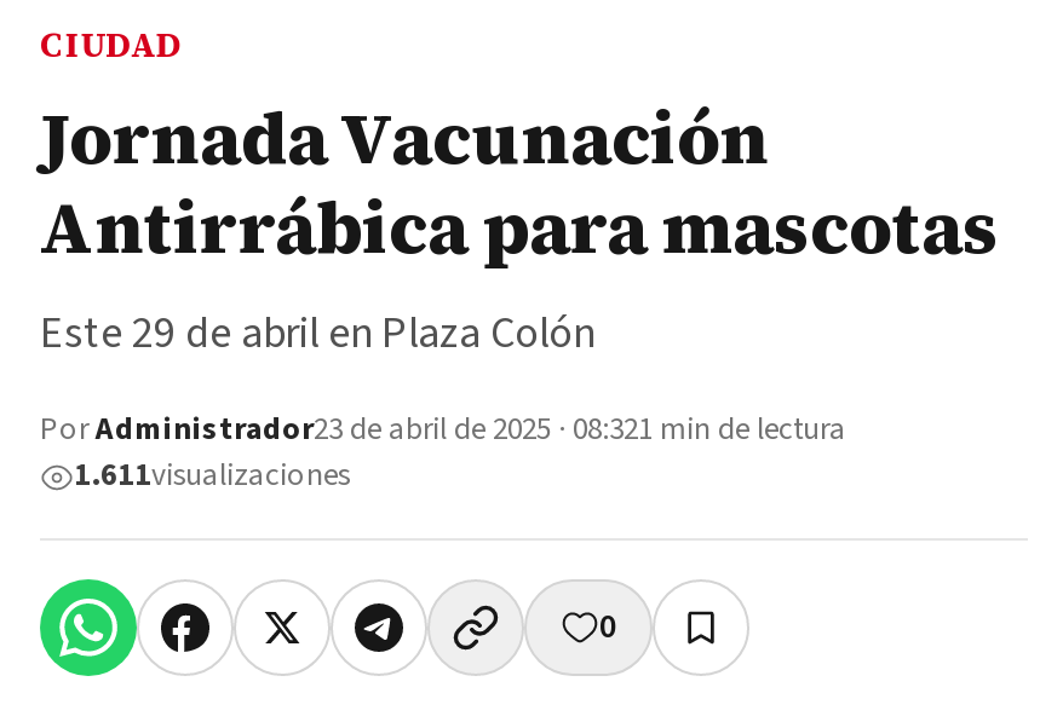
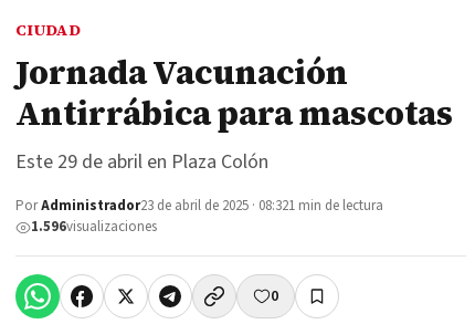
[74,454,350,497] 1.611visualizaciones -> [31,217,157,237] 1.596visualizaciones

